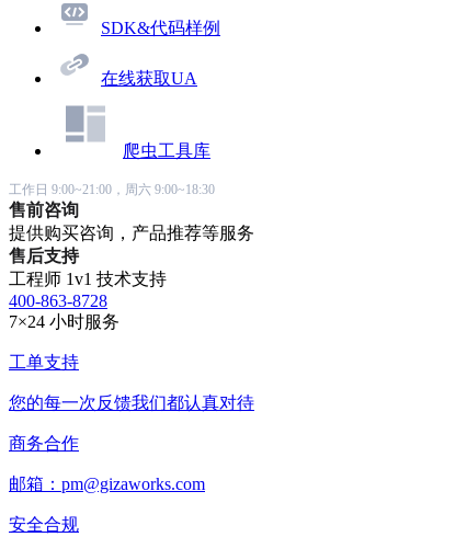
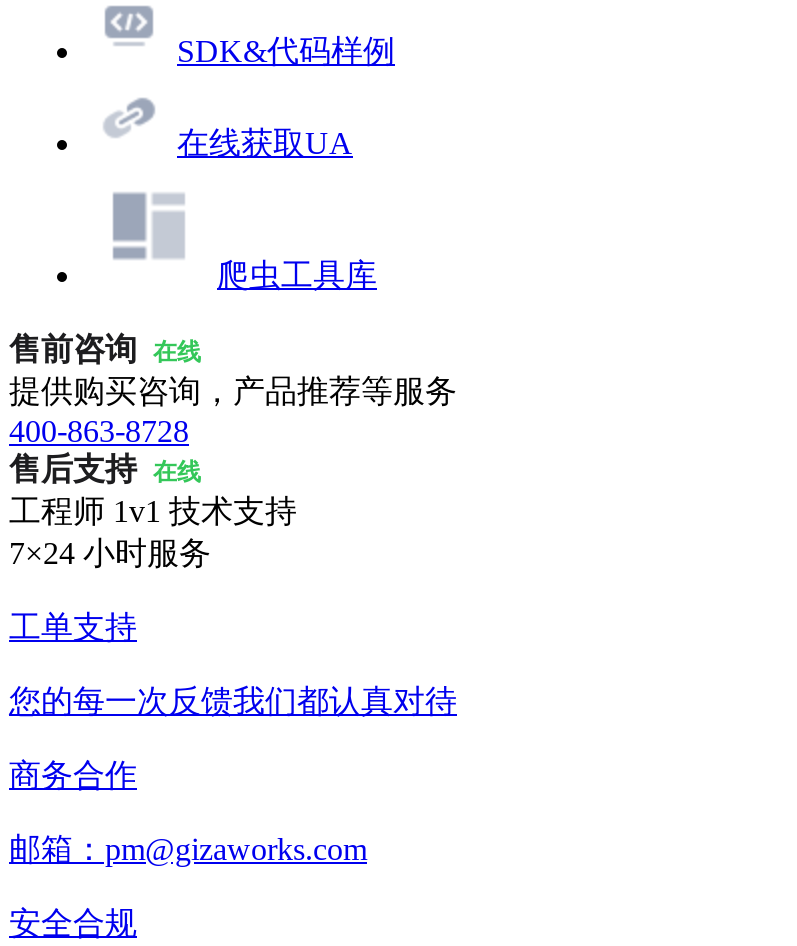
[9,182,215,219] 工作日 9:00~21:00，周六 9:00~18:30 | 售前咨询 -> [9,332,201,366] 售前咨询 在线
[9,247,79,265] 售后支持 -> [9,414,201,486] 400-863-8728 | 售后支持 在线
[9,292,107,310] 400-863-8728 -> none

